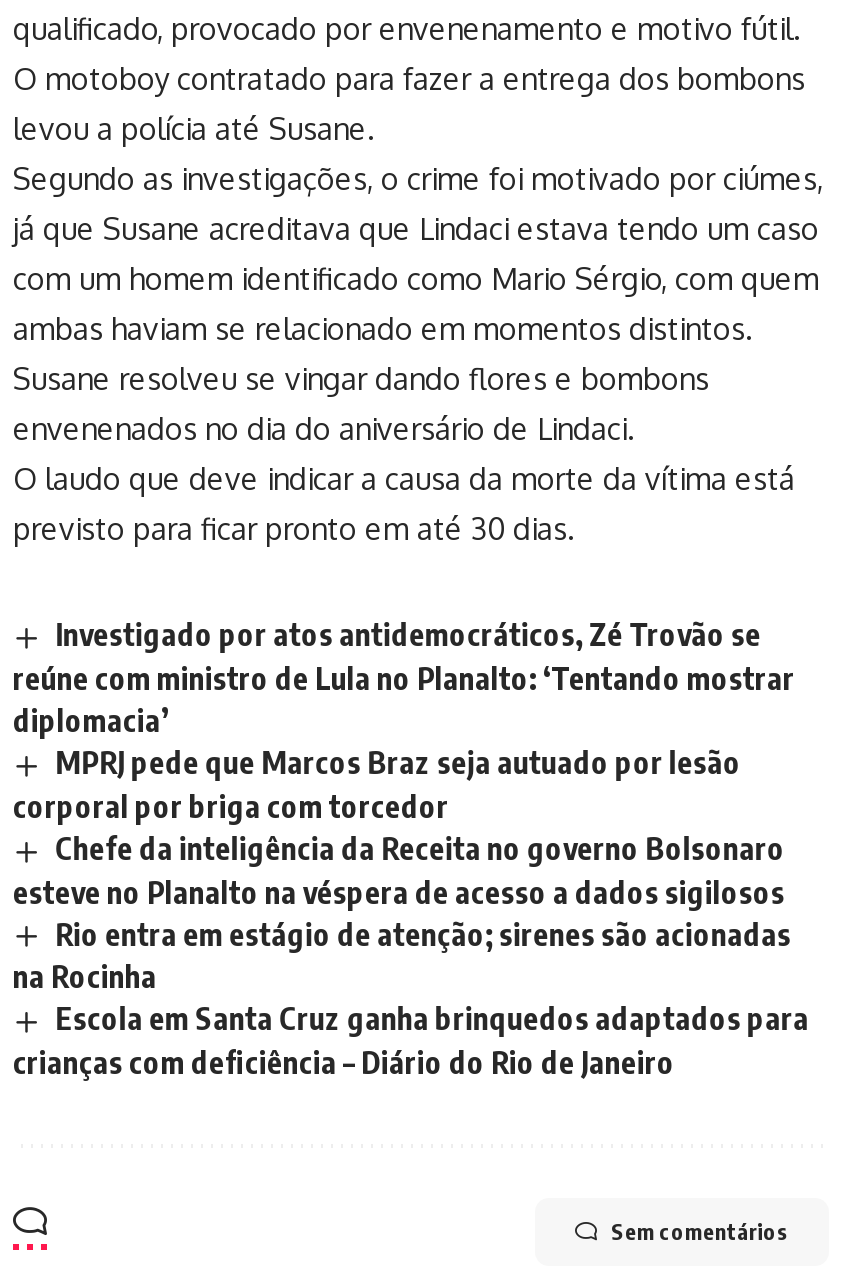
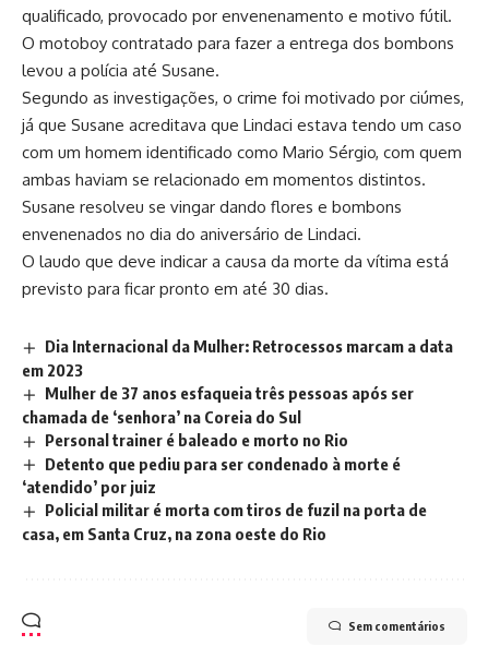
[13,616,809,1081] Investigado por atos antidemocráticos, Zé Trovão se | reúne com ministro de Lula no Planalto: ‘Tentando mostrar | diplomacia’ | MPRJ pede que Marcos Braz seja autuado por lesão | corporal por briga com torcedor | Chefe da inteligência da Receita no governo Bolsonaro | esteve no Planalto na véspera de acesso a dados sigilosos | Rio entra em estágio de atenção; sirenes são acionadas | na Rocinha | Escola em Santa Cruz ganha brinquedos adaptados para | crianças com deficiência – Diário do Rio de Janeiro -> [22,336,453,544] Dia Internacional da Mulher: Retrocessos marcam a data | em 2023 | Mulher de 37 anos esfaqueia três pessoas após ser | chamada de ‘senhora’ na Coreia do Sul | Personal trainer é baleado e morto no Rio | Detento que pediu para ser condenado à morte é | ‘atendido’ por juiz | Policial militar é morta com tiros de fuzil na porta de | casa, em Santa Cruz, na zona oeste do Rio

